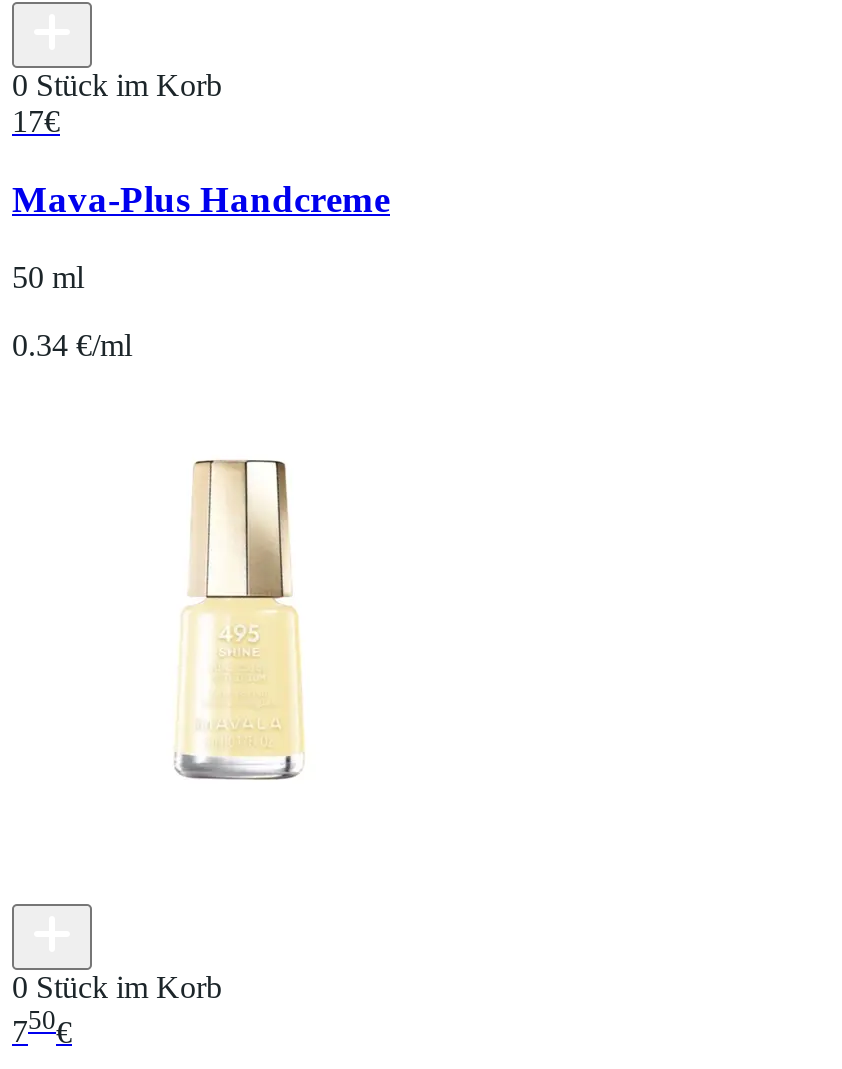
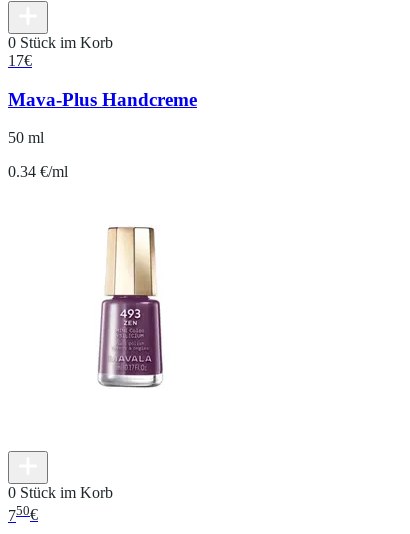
[172,454,322,782] [image] -> [90,226,164,390] [image]

